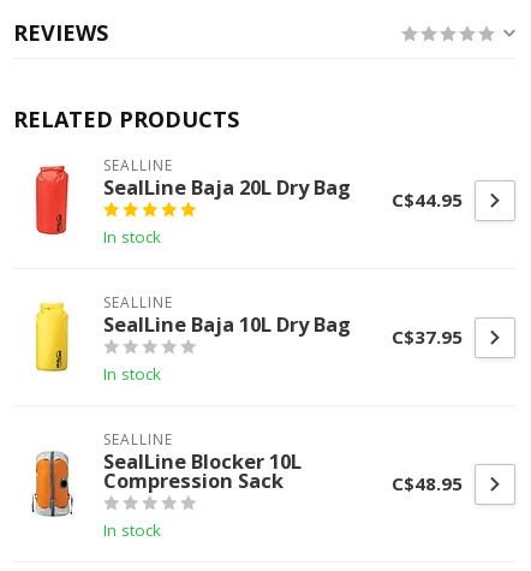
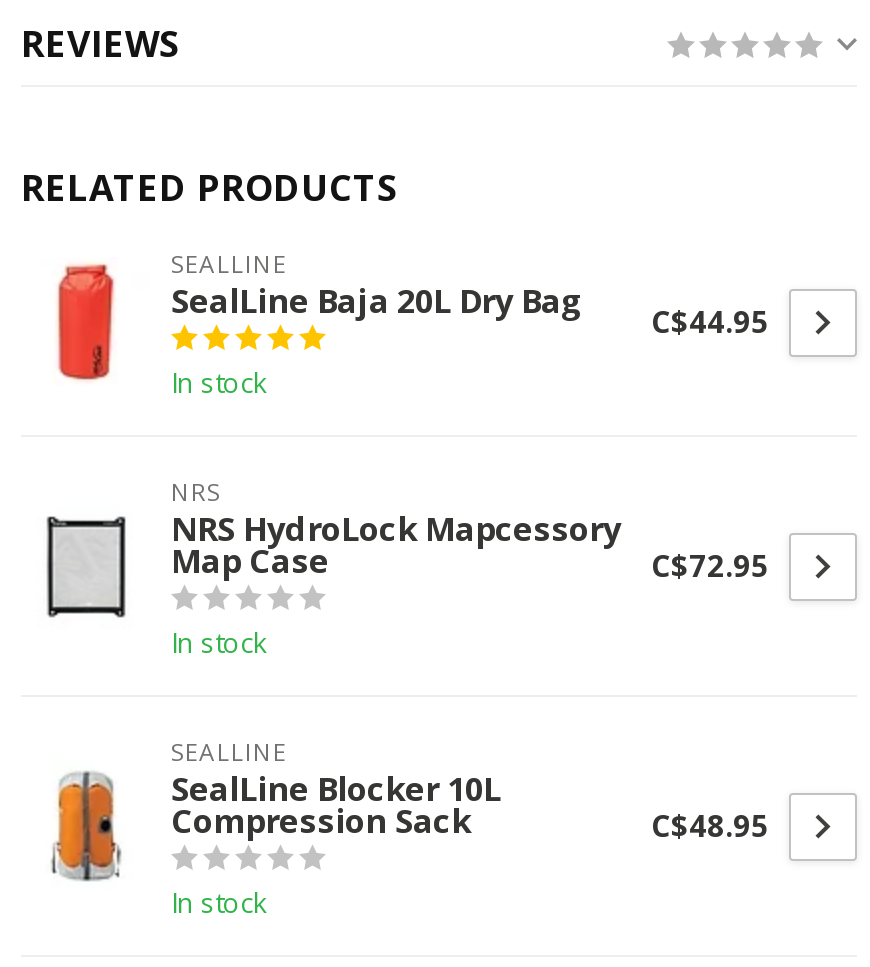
[29,292,351,374] [image] | SEALLINE | SealLine Baja 10L Dry Bag -> [45,475,621,619] [image] | NRS | NRS HydroLock Mapcessory | Map Case
[392,325,463,349] C$37.95 -> [651,545,769,585] C$72.95

